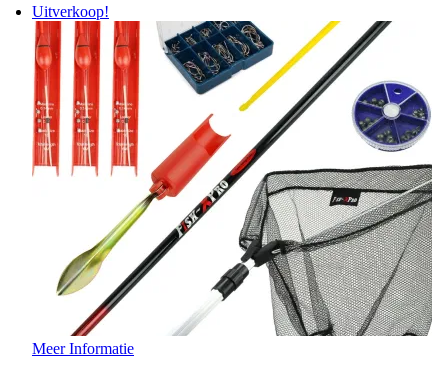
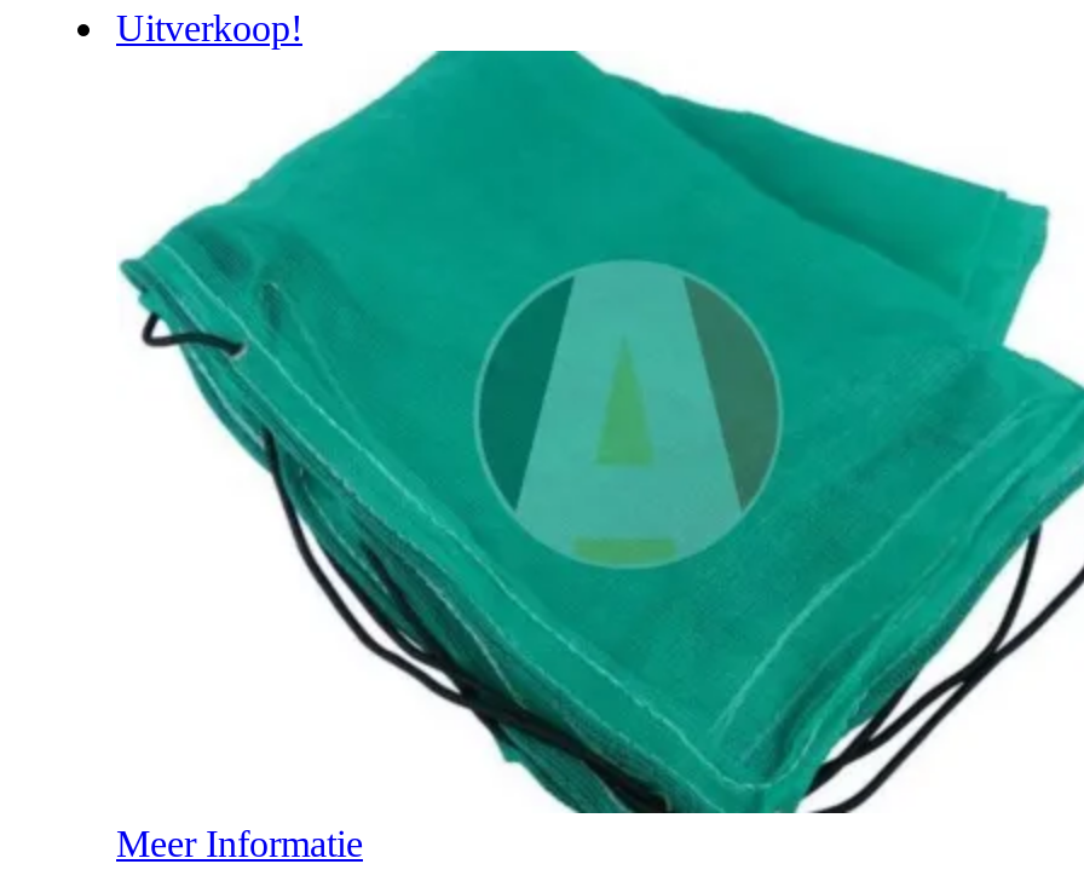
[31,20,429,337] [image] -> [116,48,1077,816] [image]

